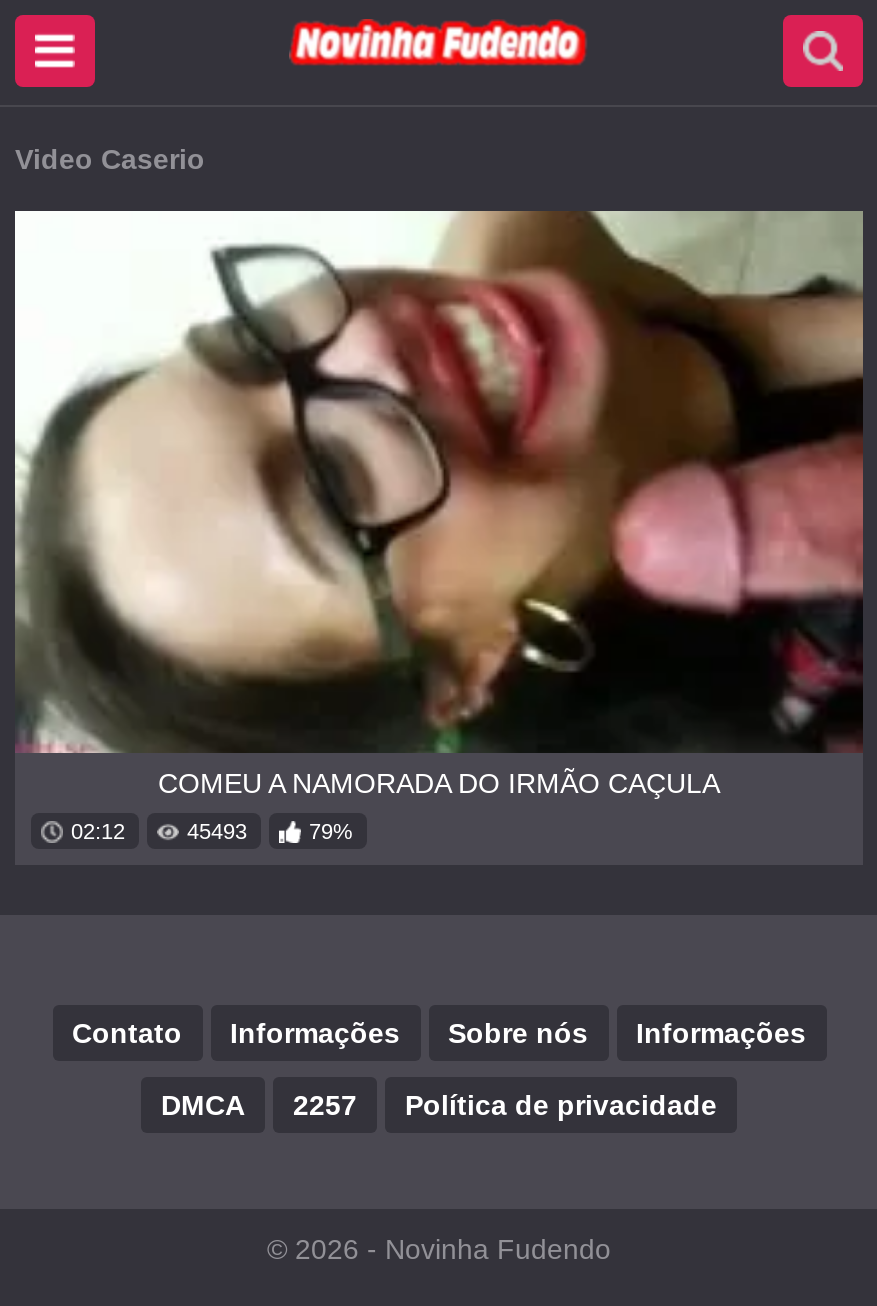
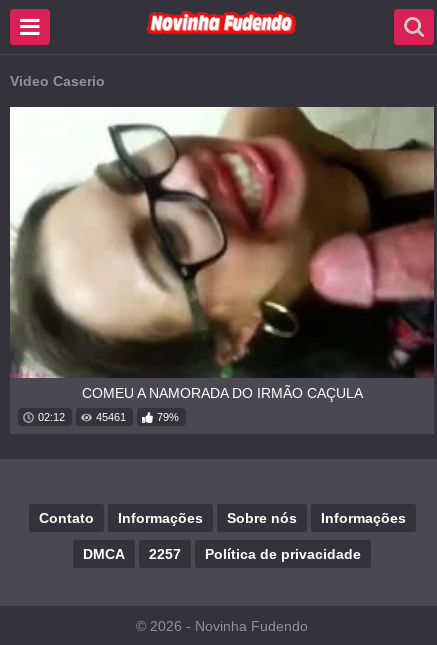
[187,820,247,844] 45493 -> [96,411,126,423] 45461

